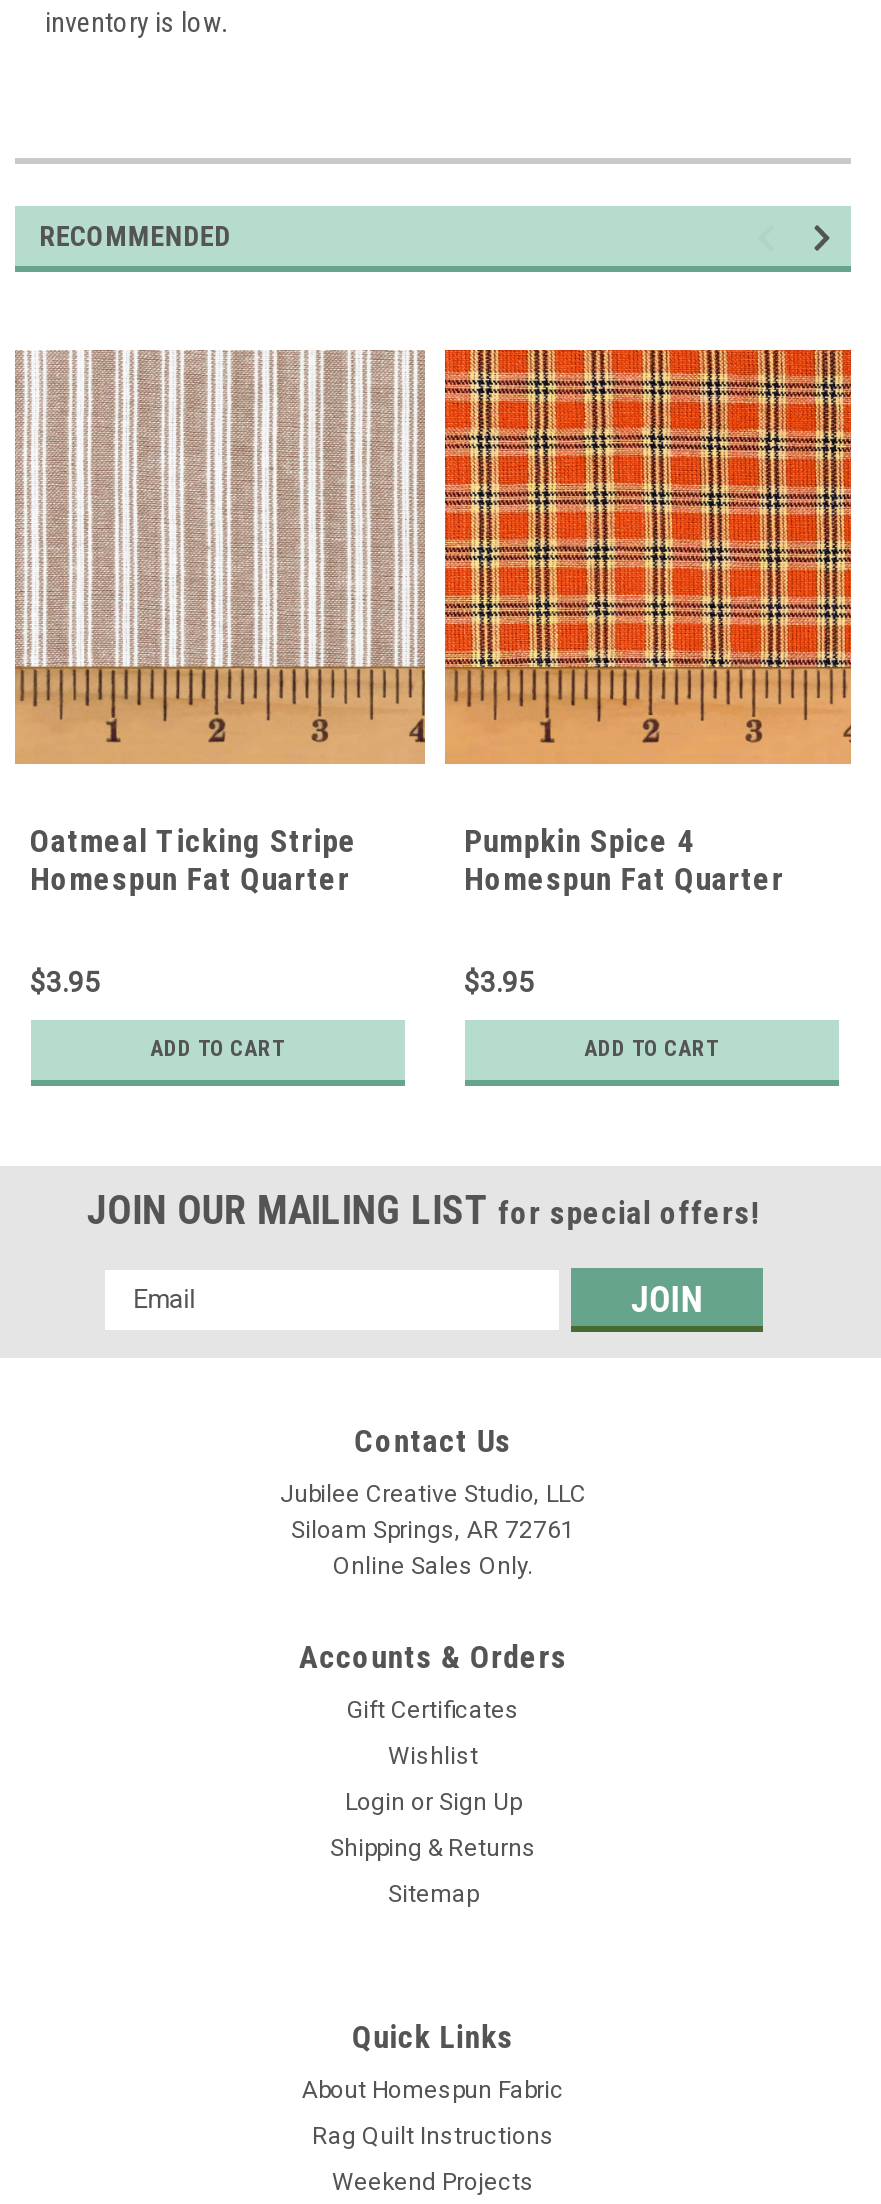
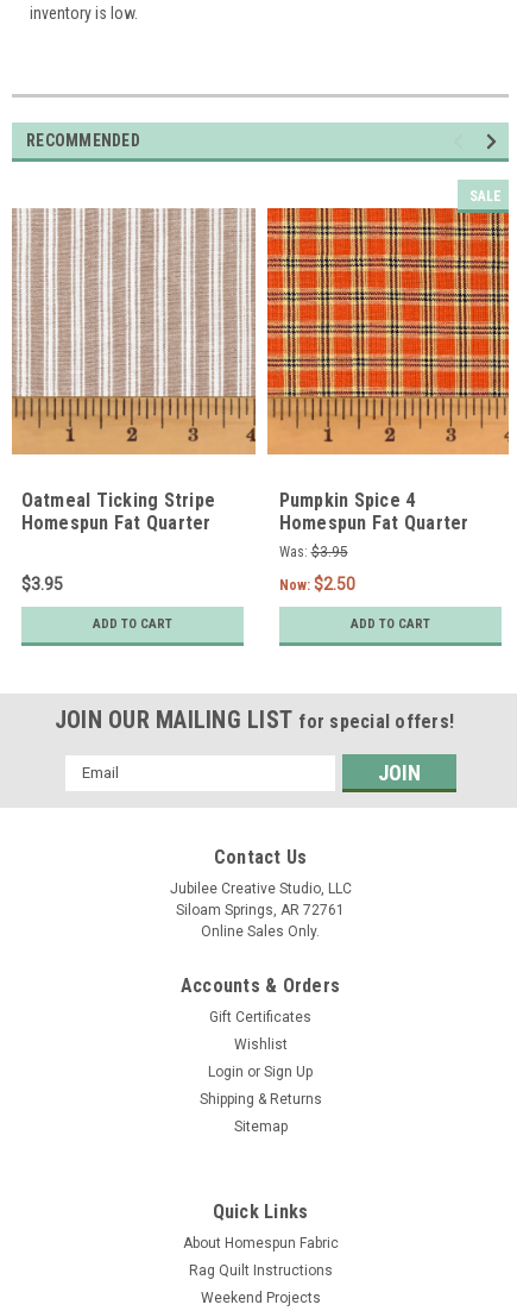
none -> [469,188,501,205] SALE
[464,966,534,998] $3.95 -> [279,544,355,594] Was: $3.95 | Now: $2.50

